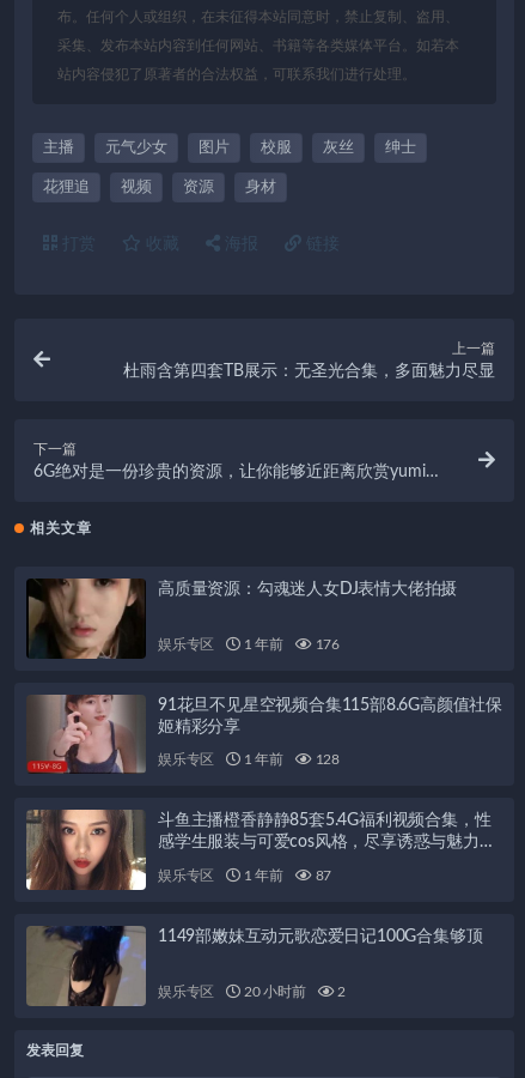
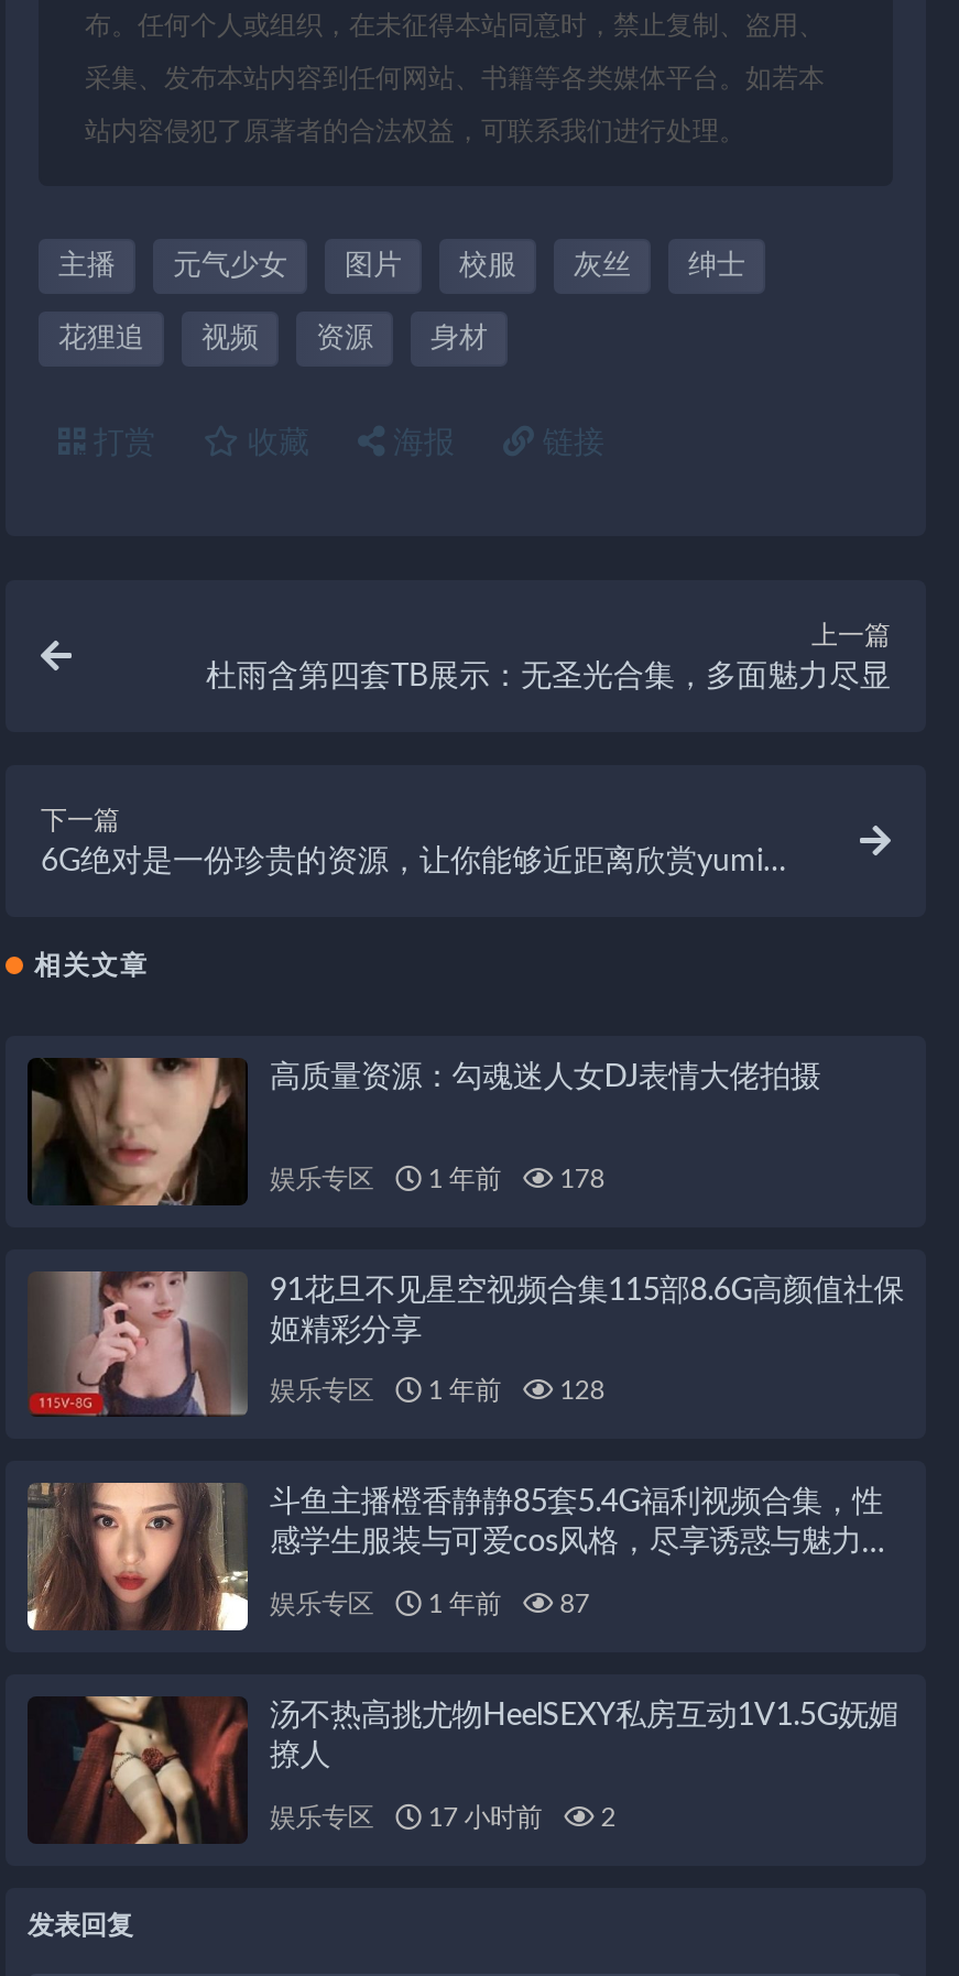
[158,637,340,651] 娱乐专区 1 年前 176 -> [270,1165,604,1192] 娱乐专区 1 年前 178
[25,925,482,1007] [image] | 1149部嫩妹互动元歌恋爱日记100G合集够顶 -> [28,1694,899,1846] [image] | 汤不热高挑尤物HeelSEXY私房互动1V1.5G妩媚 | 撩人
[158,984,346,999] 娱乐专区 20 小时前 2 -> [270,1804,615,1830] 娱乐专区 17 小时前 2

